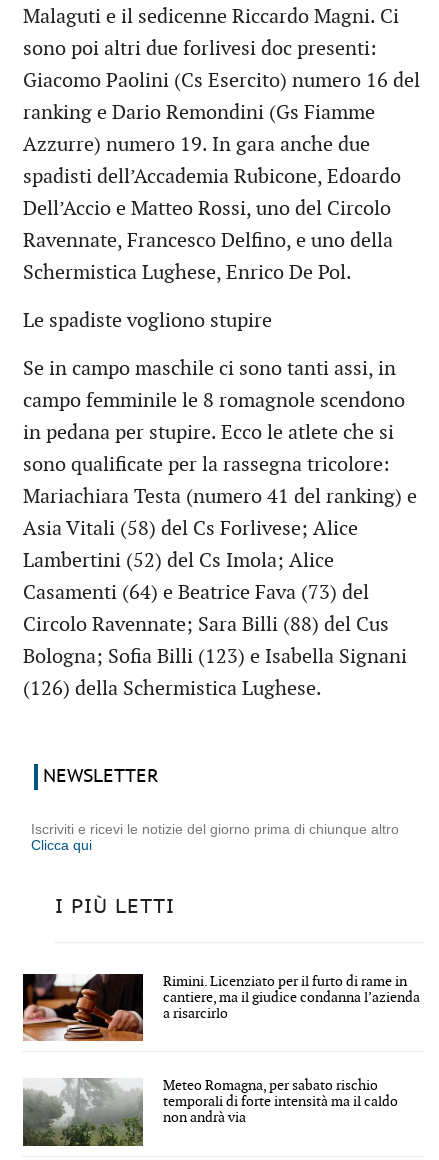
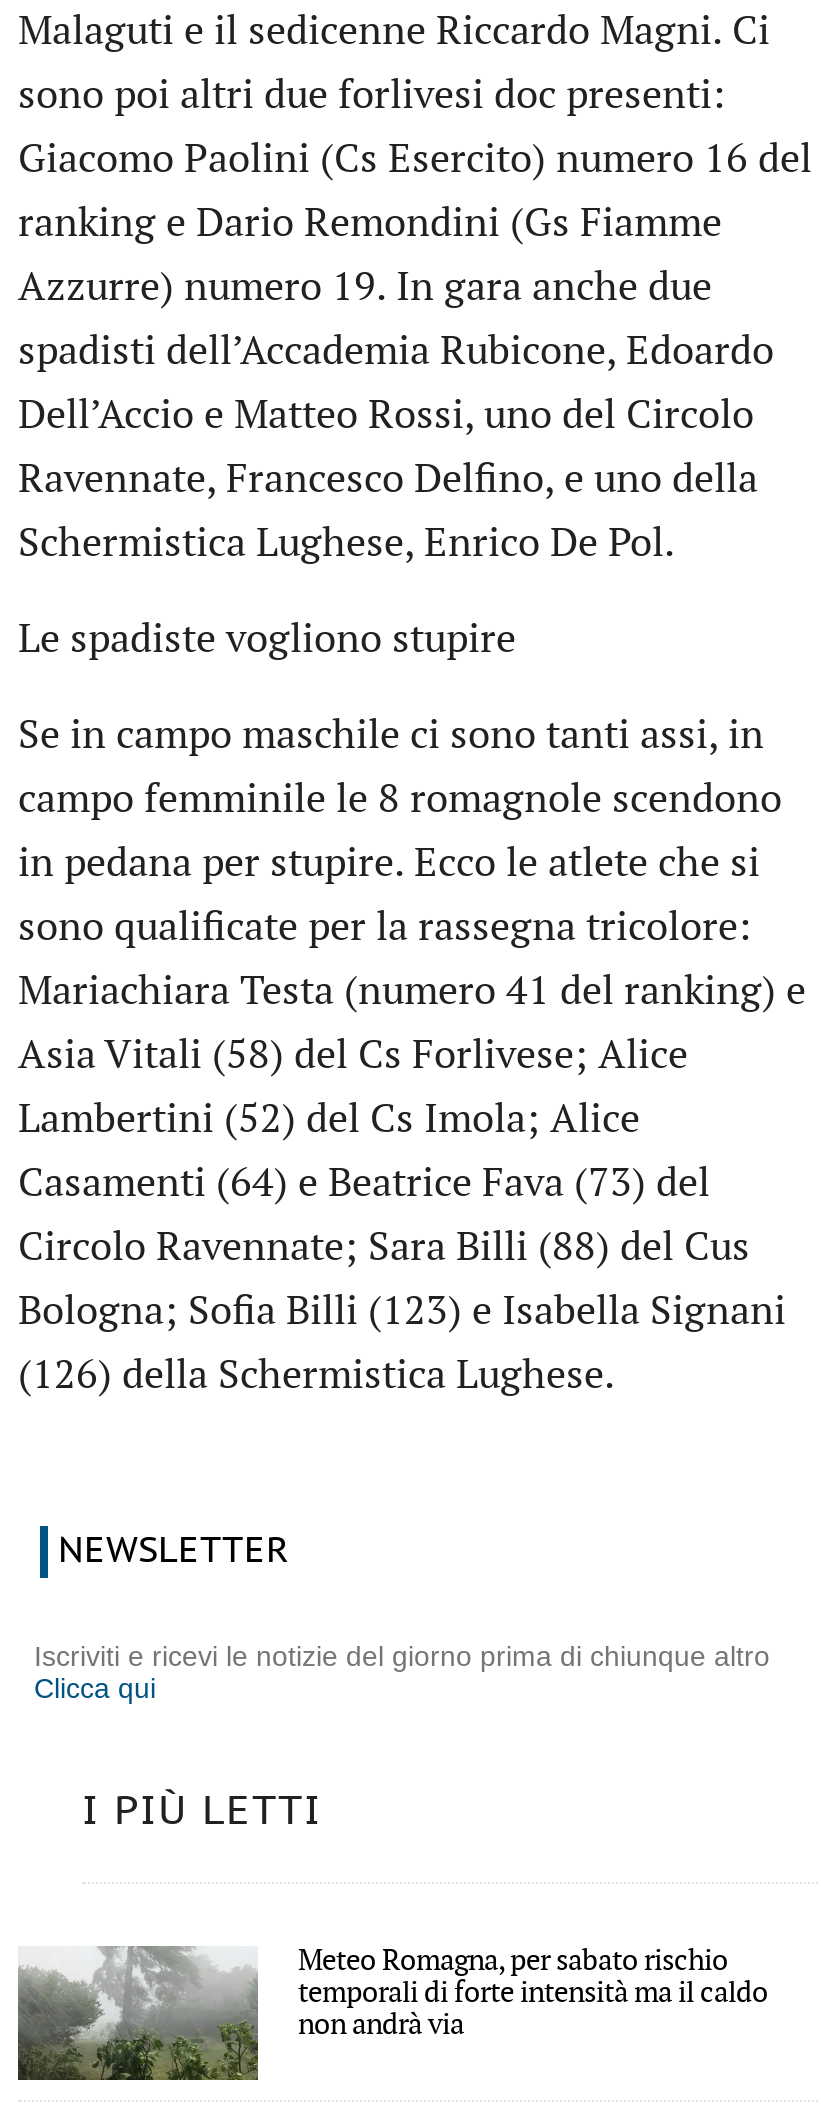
[22,973,420,1042] [image] | Rimini. Licenziato per il furto di rame in | cantiere, ma il giudice condanna l’azienda | a risarcirlo -> none

